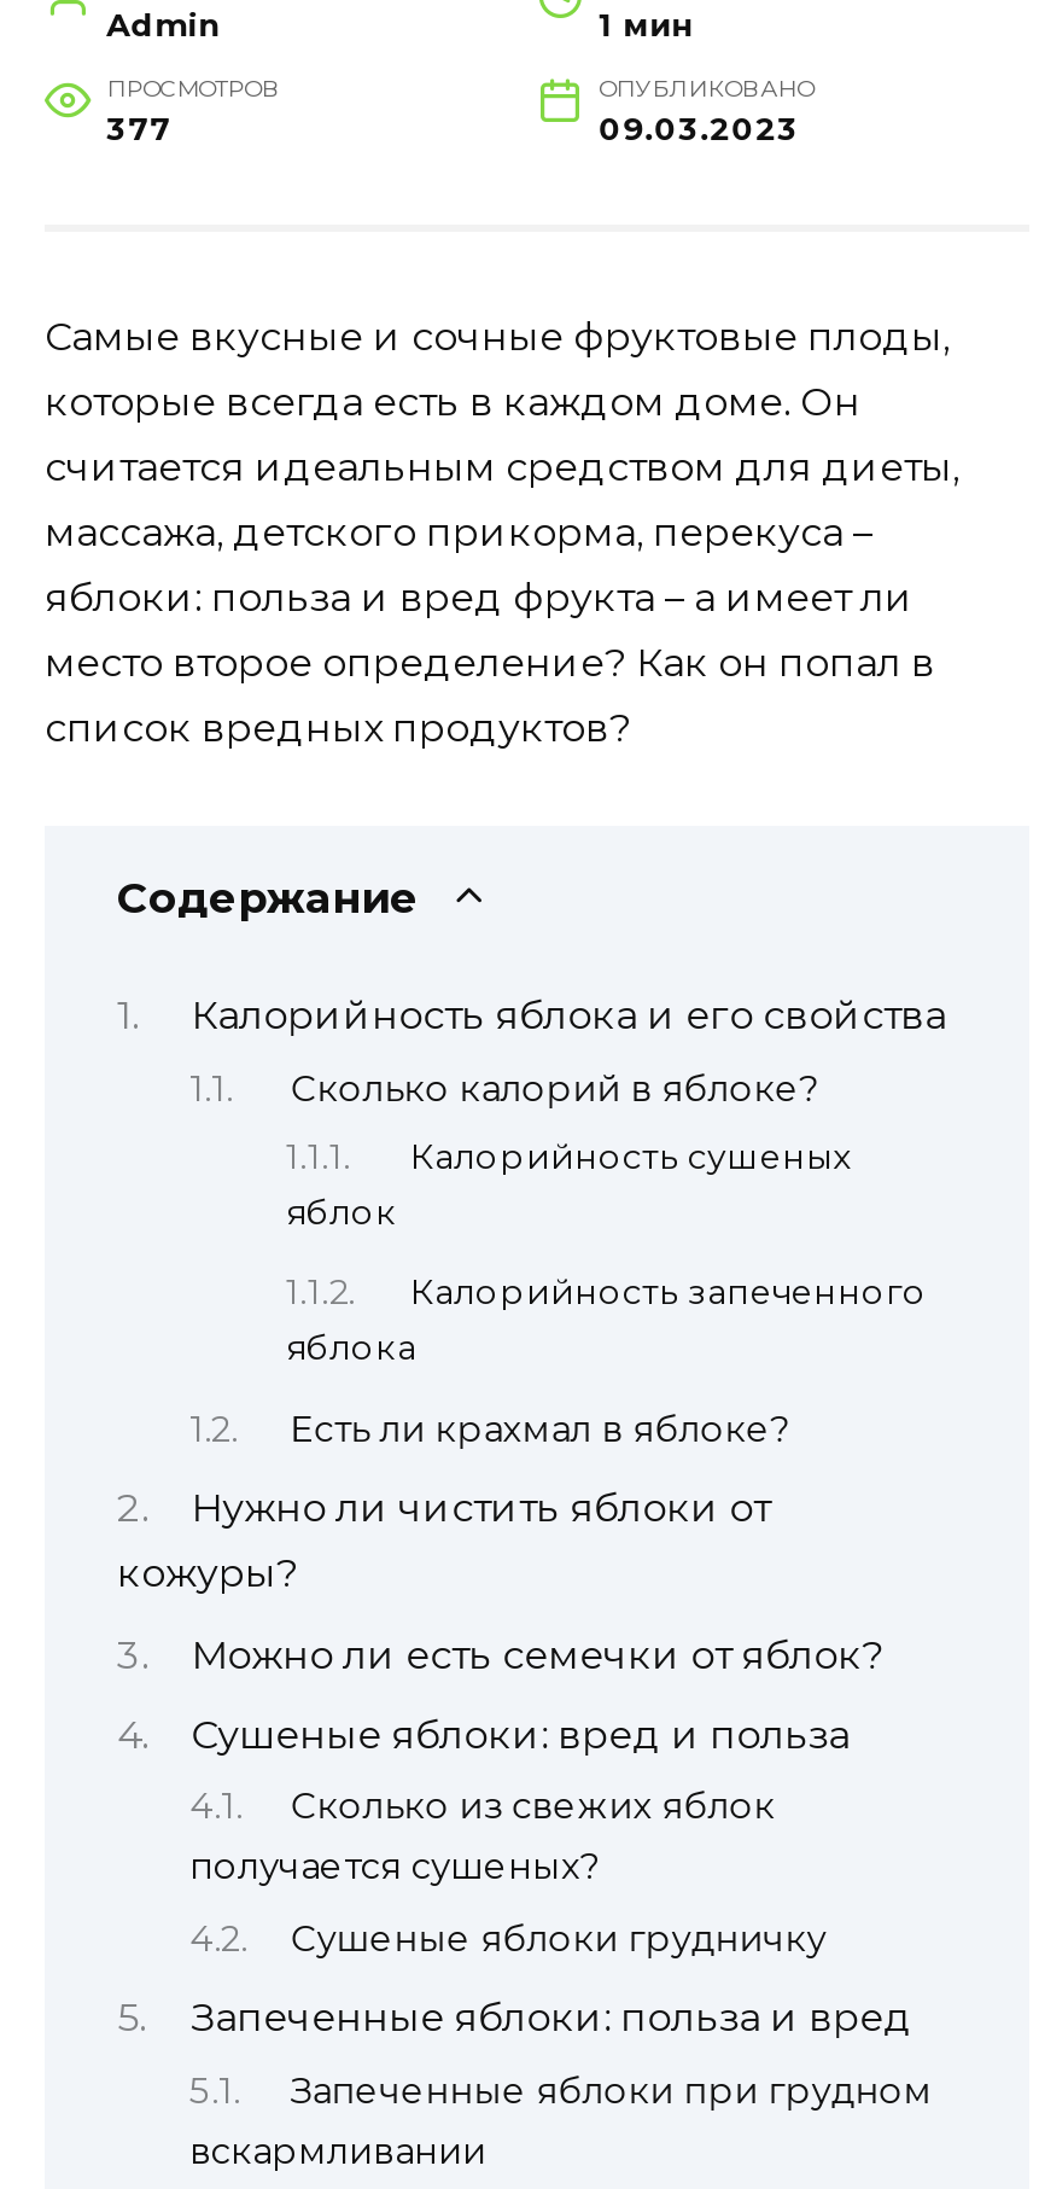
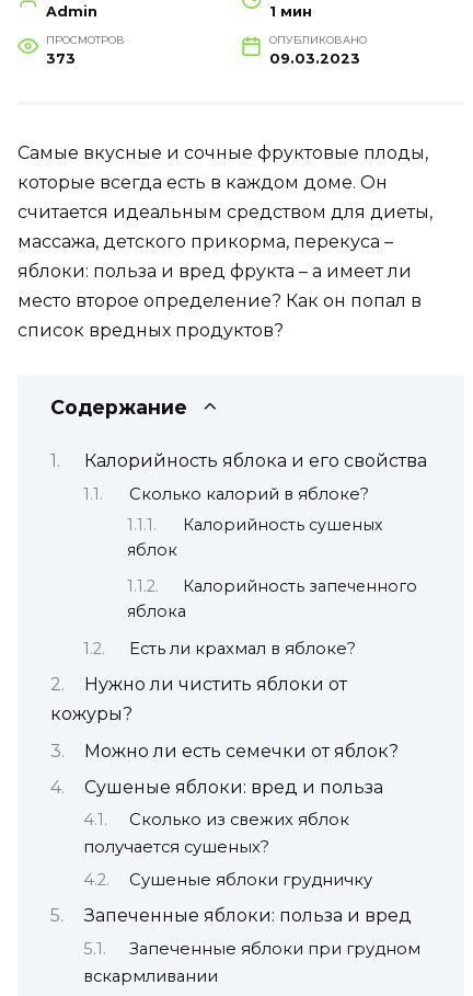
[106,111,172,147] 377 -> [46,50,75,67] 373

